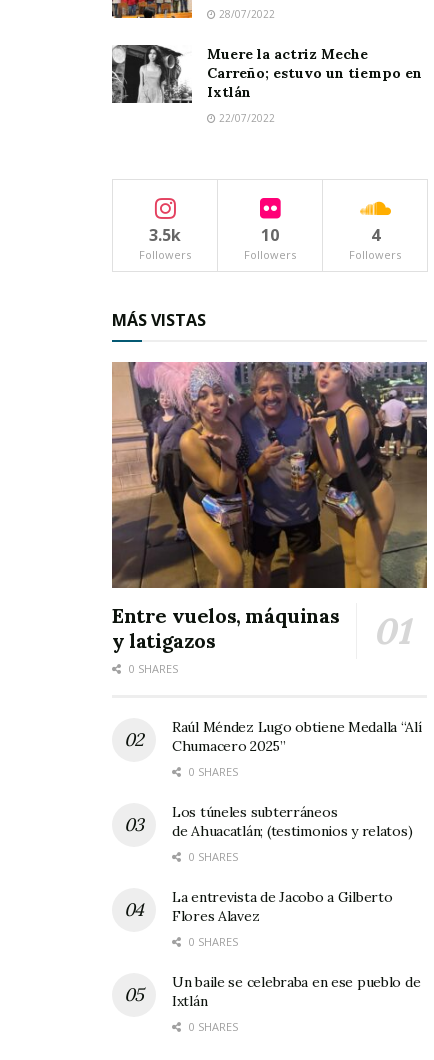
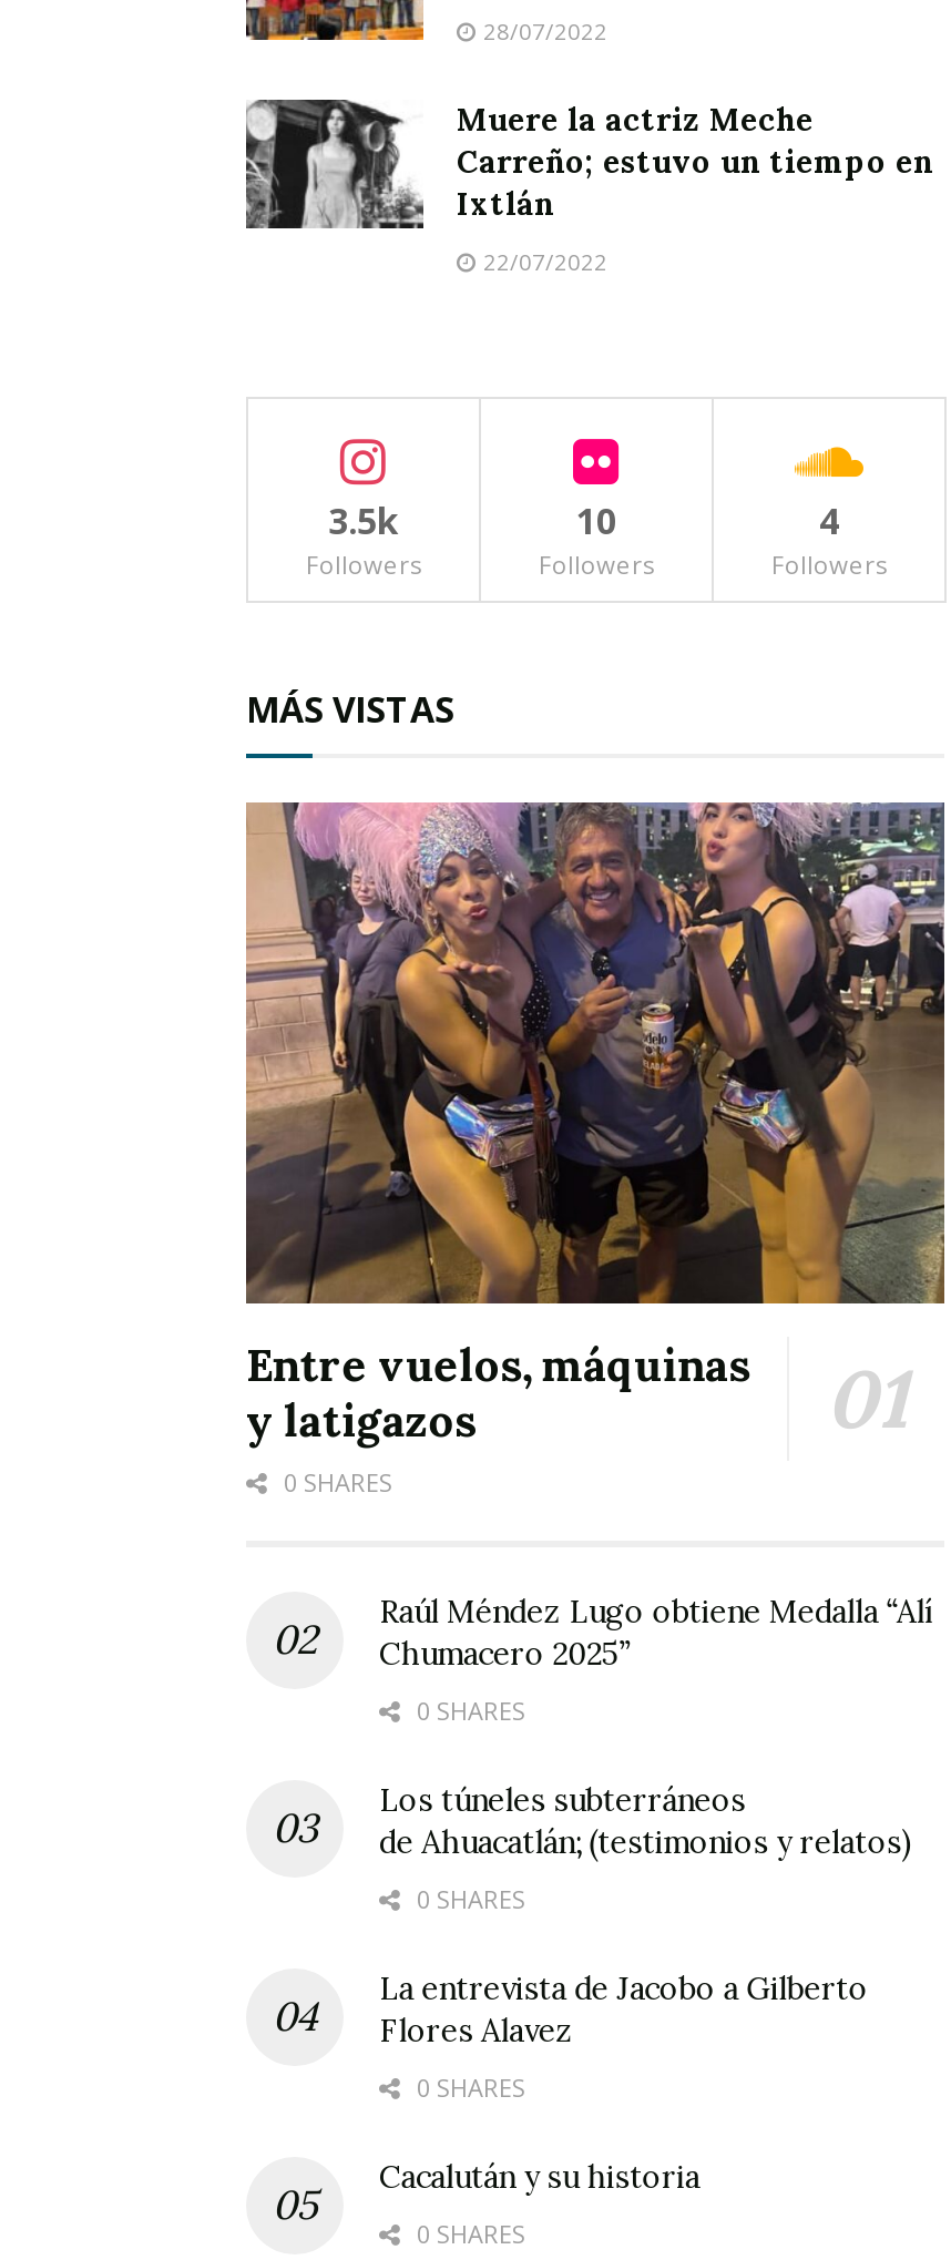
[172,973,420,1010] Un baile se celebraba en ese pueblo de | Ixtlán -> [379,2156,700,2196] Cacalután y su historia

